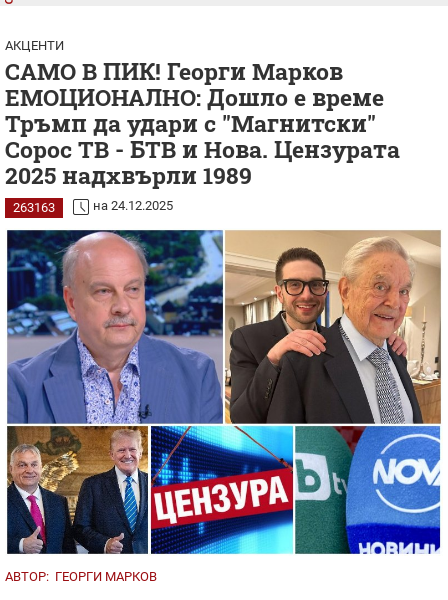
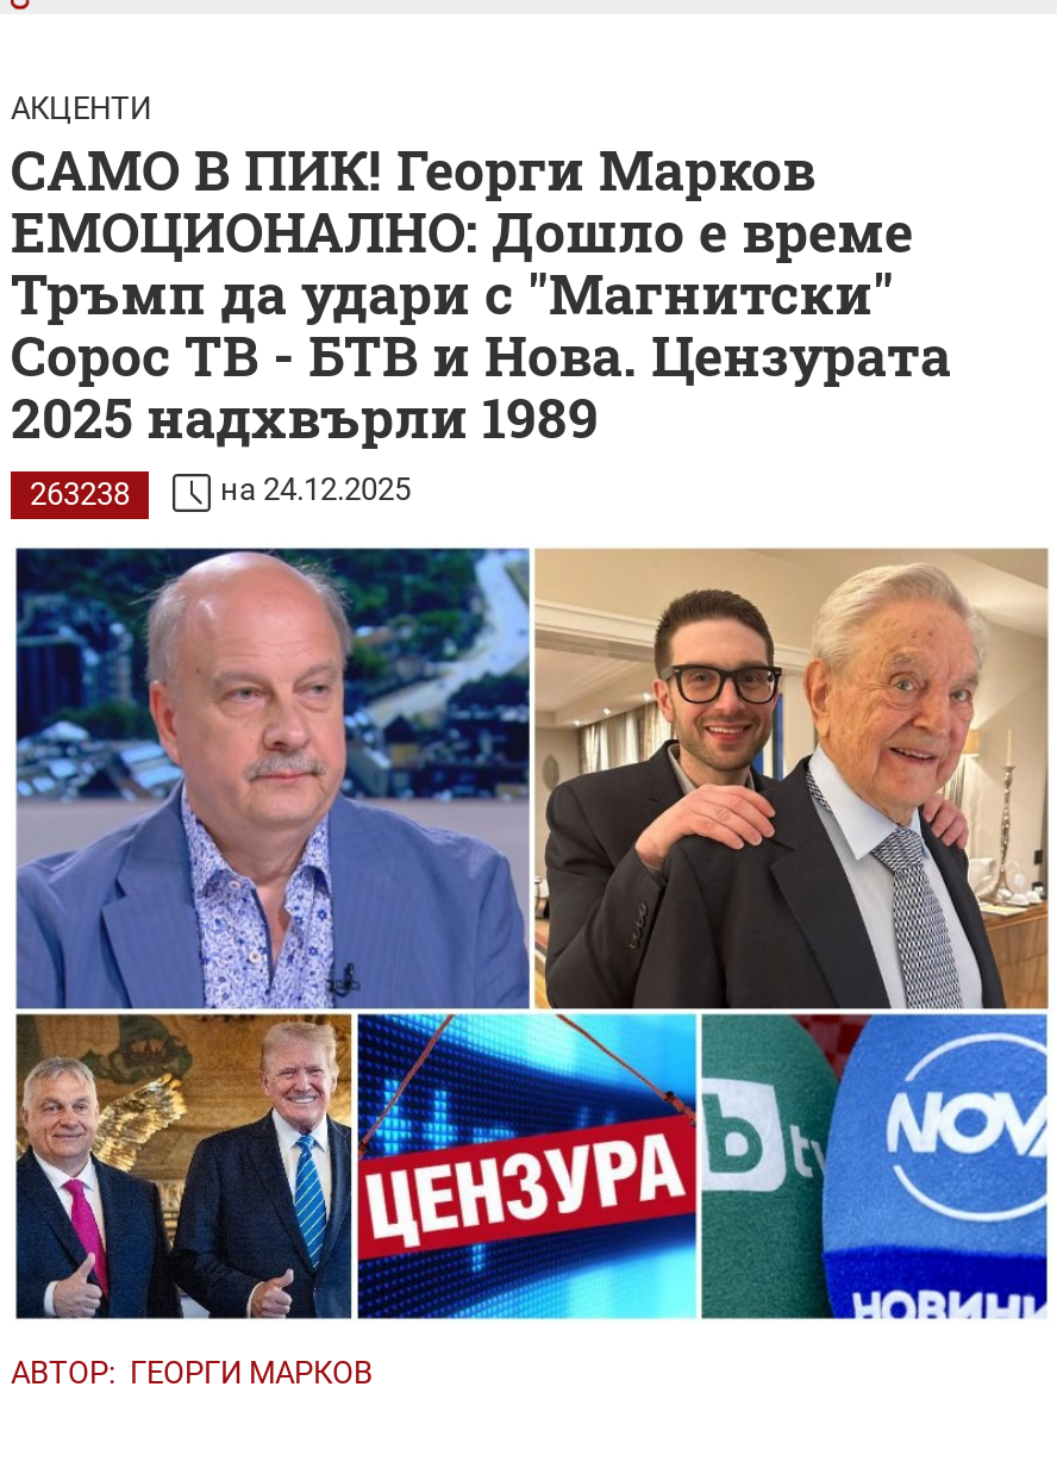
[13,200,55,215] 263163 -> [30,475,130,511] 263238

